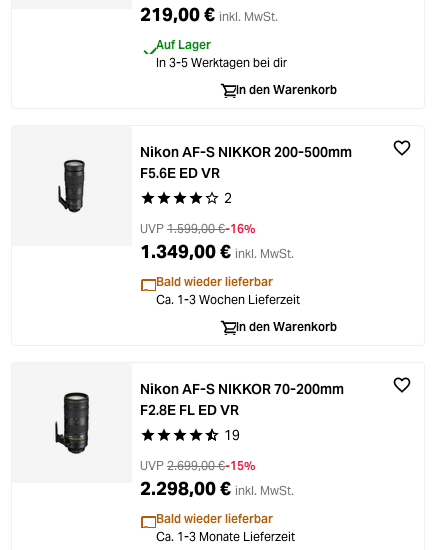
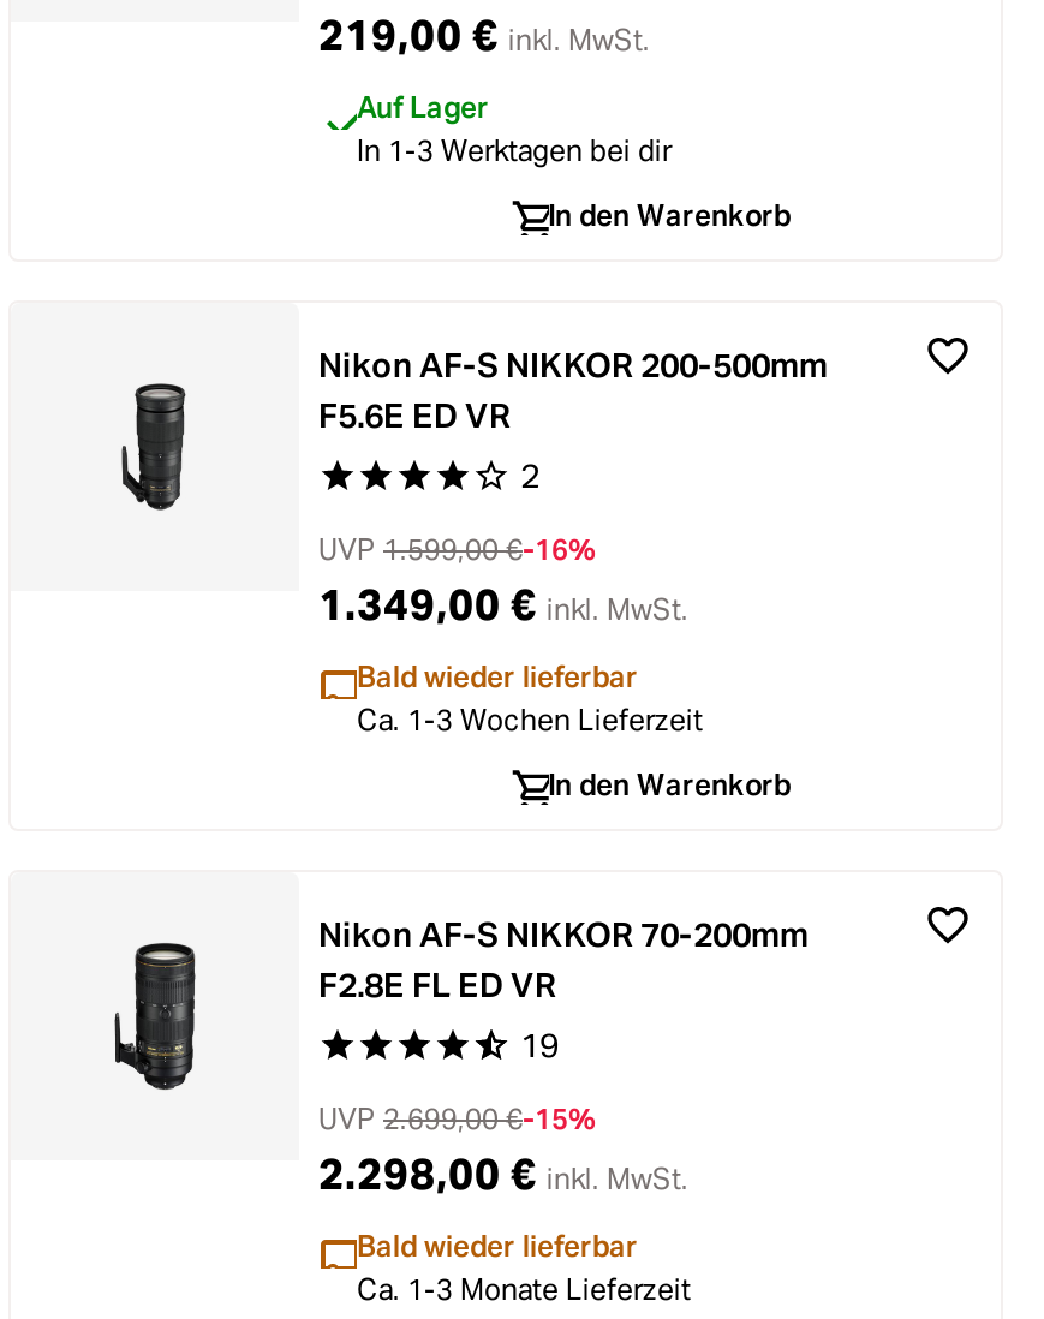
[156,55,287,70] In 3-5 Werktagen bei dir -> [357,132,672,168] In 1-3 Werktagen bei dir

